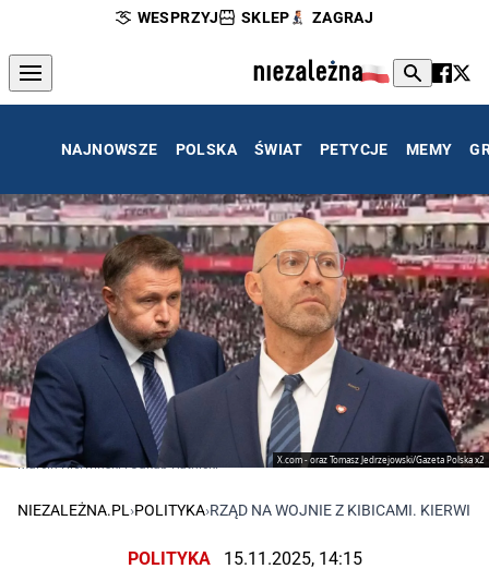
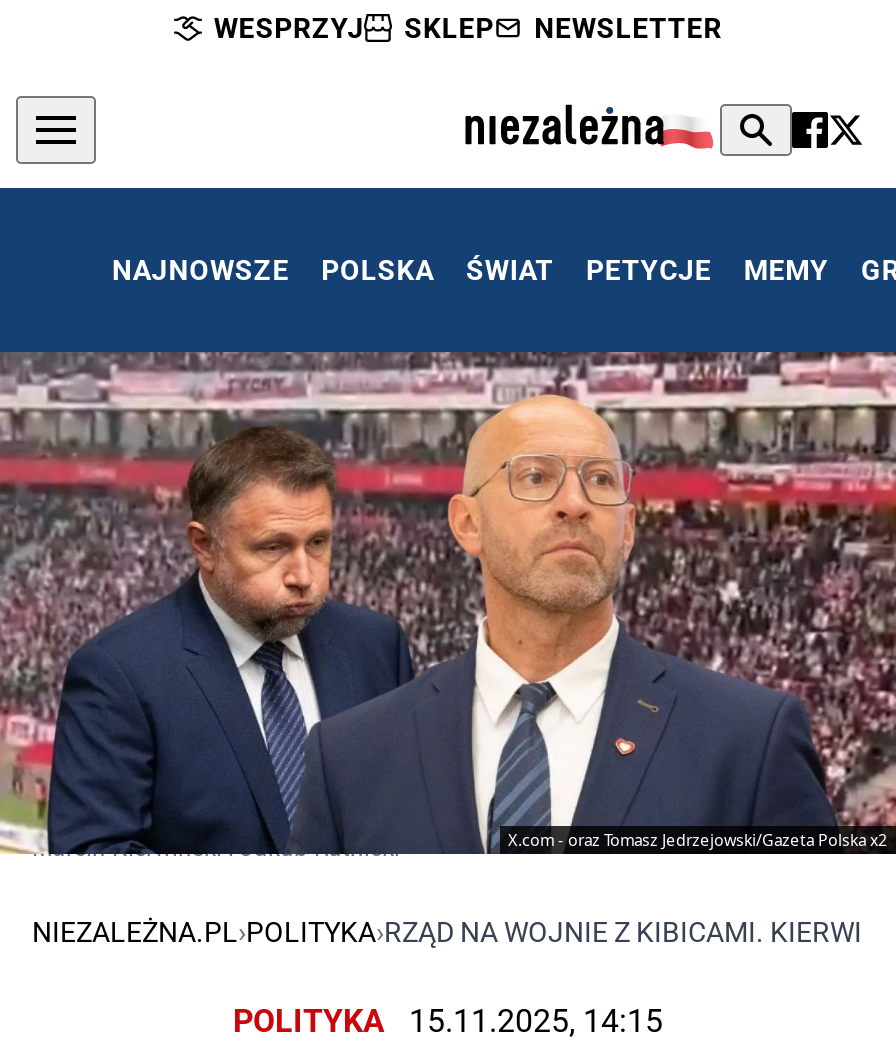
[312,9,374,26] ZAGRAJ -> [534,12,722,44] NEWSLETTER

